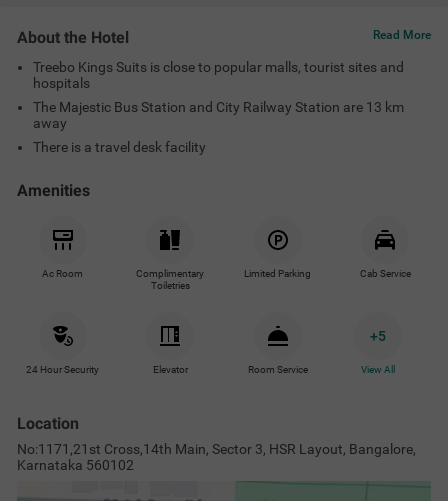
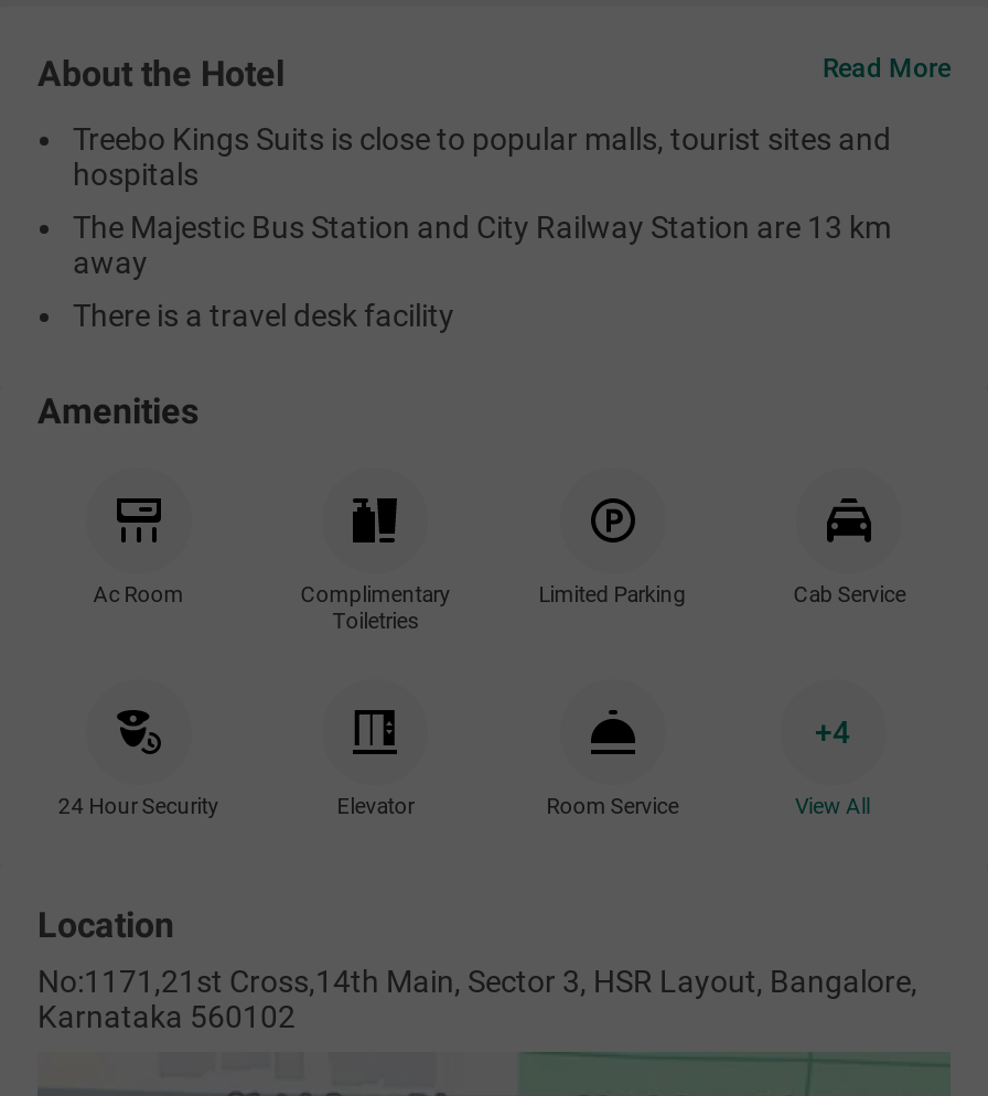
[369,328,385,344] +5 -> [815,714,850,750] +4

